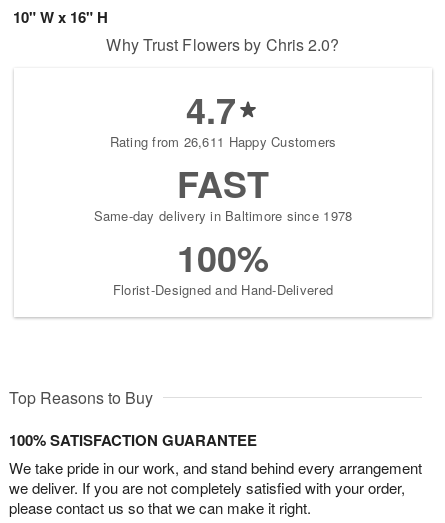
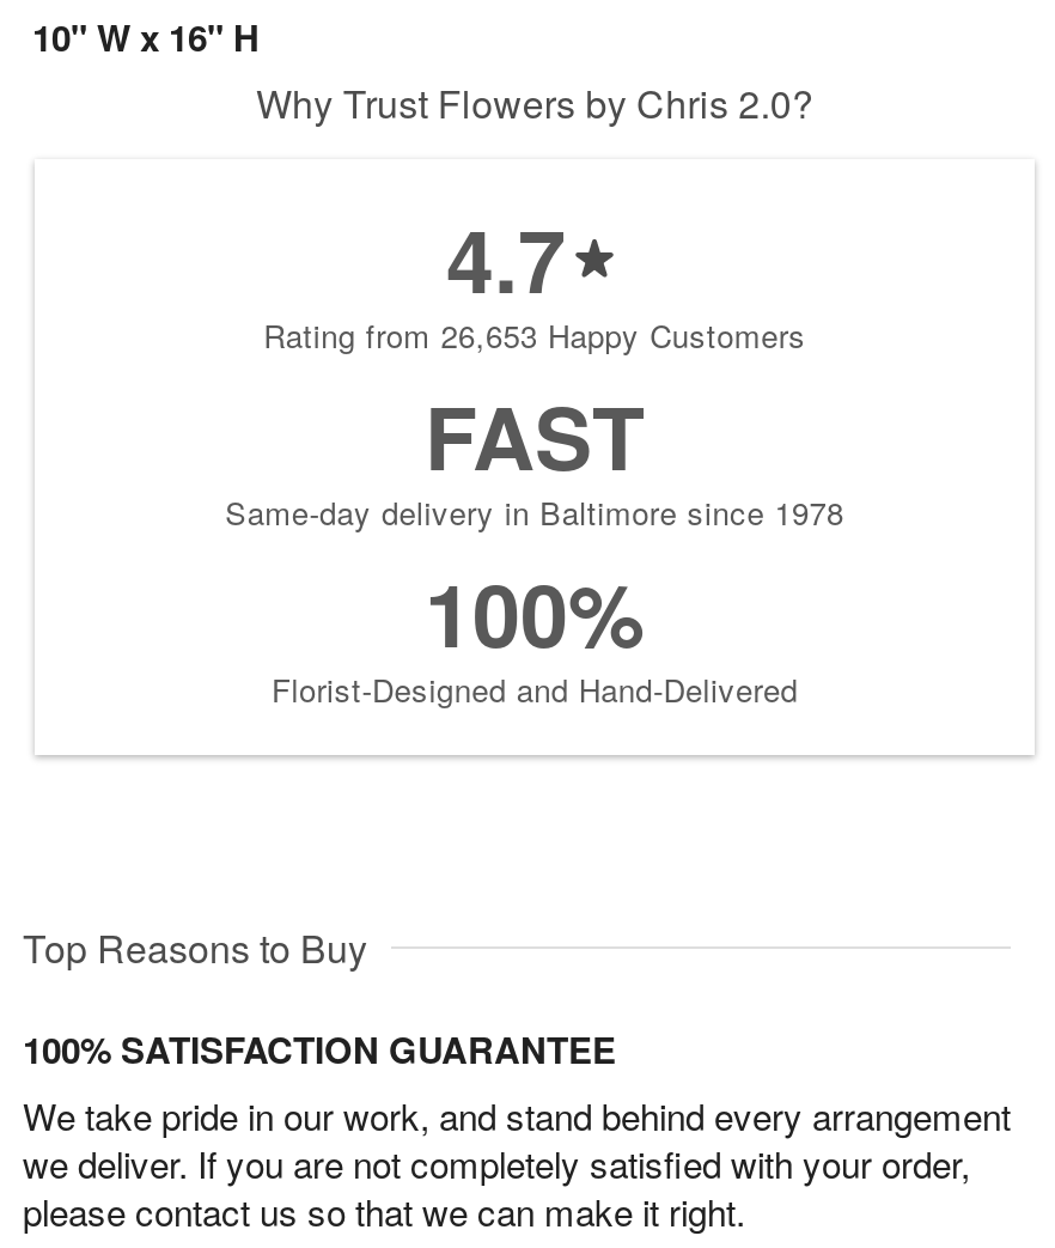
[110,132,336,151] Rating from 26,611 Happy Customers -> [263,313,806,359] Rating from 26,653 Happy Customers

